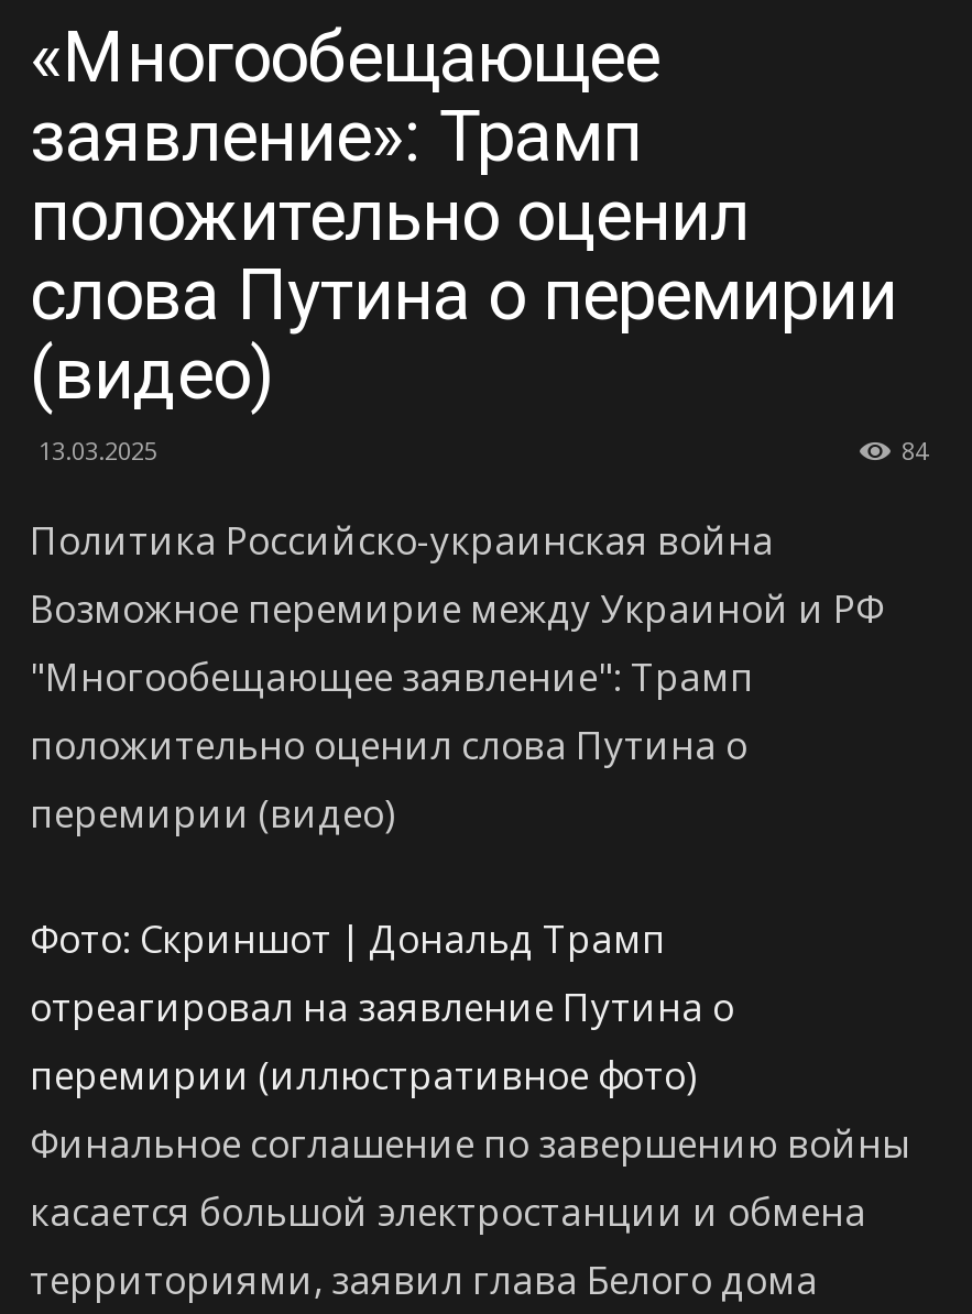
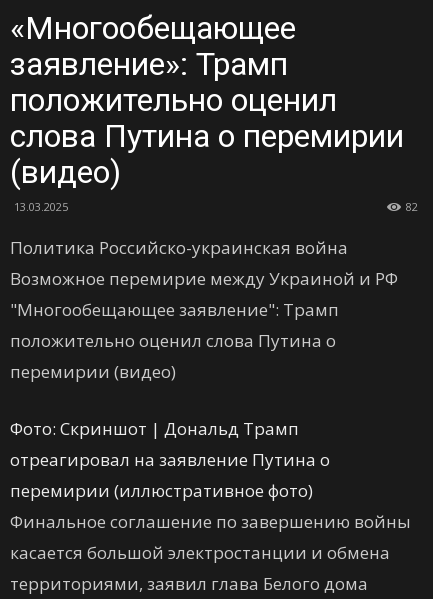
[902,434,928,467] 84 -> [406,199,418,214] 82

